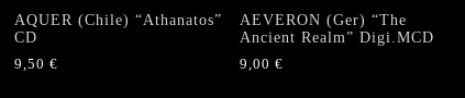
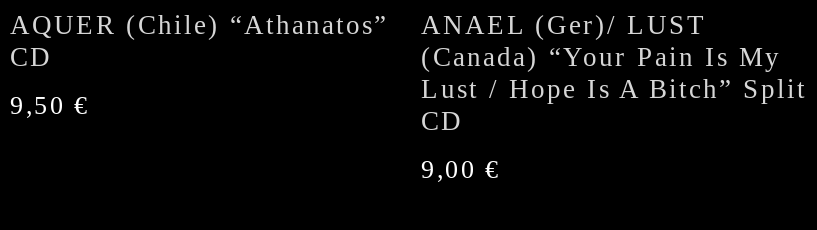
[240,12,435,46] AEVERON (Ger) “The | Ancient Realm” Digi.MCD -> [421,10,807,136] ANAEL (Ger)/ LUST | (Canada) “Your Pain Is My | Lust / Hope Is A Bitch” Split | CD

